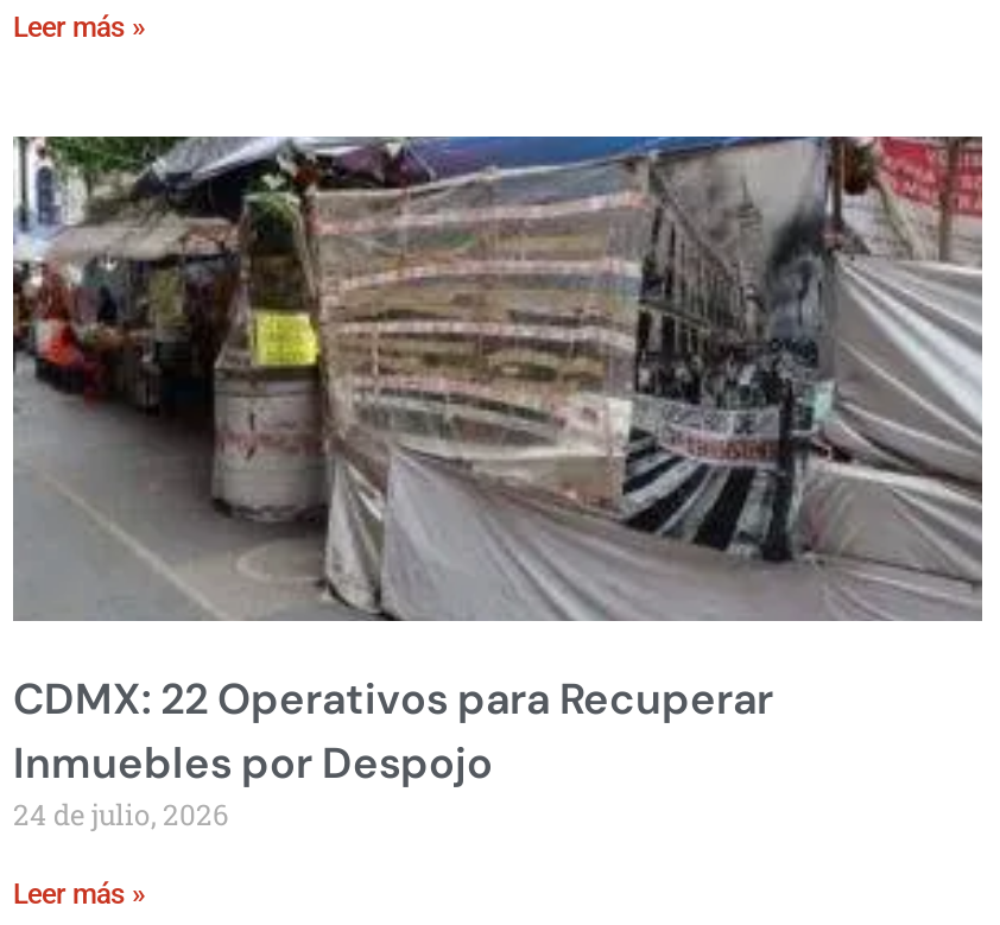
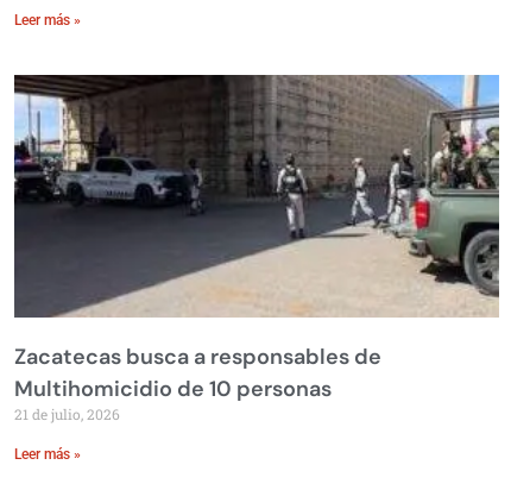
[13,134,985,833] [image] | CDMX: 22 Operativos para Recuperar | Inmuebles por Despojo | 24 de julio, 2026 -> [13,74,500,424] [image] | Zacatecas busca a responsables de | Multihomicidio de 10 personas | 21 de julio, 2026

